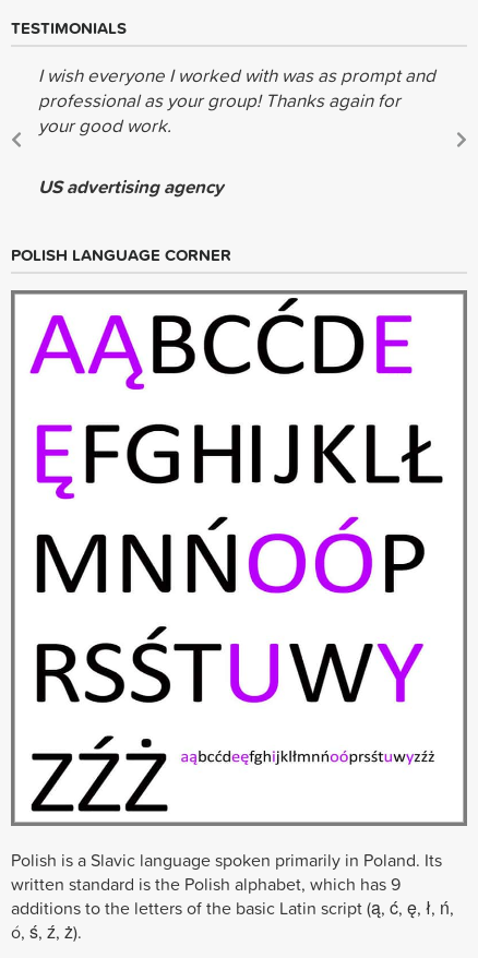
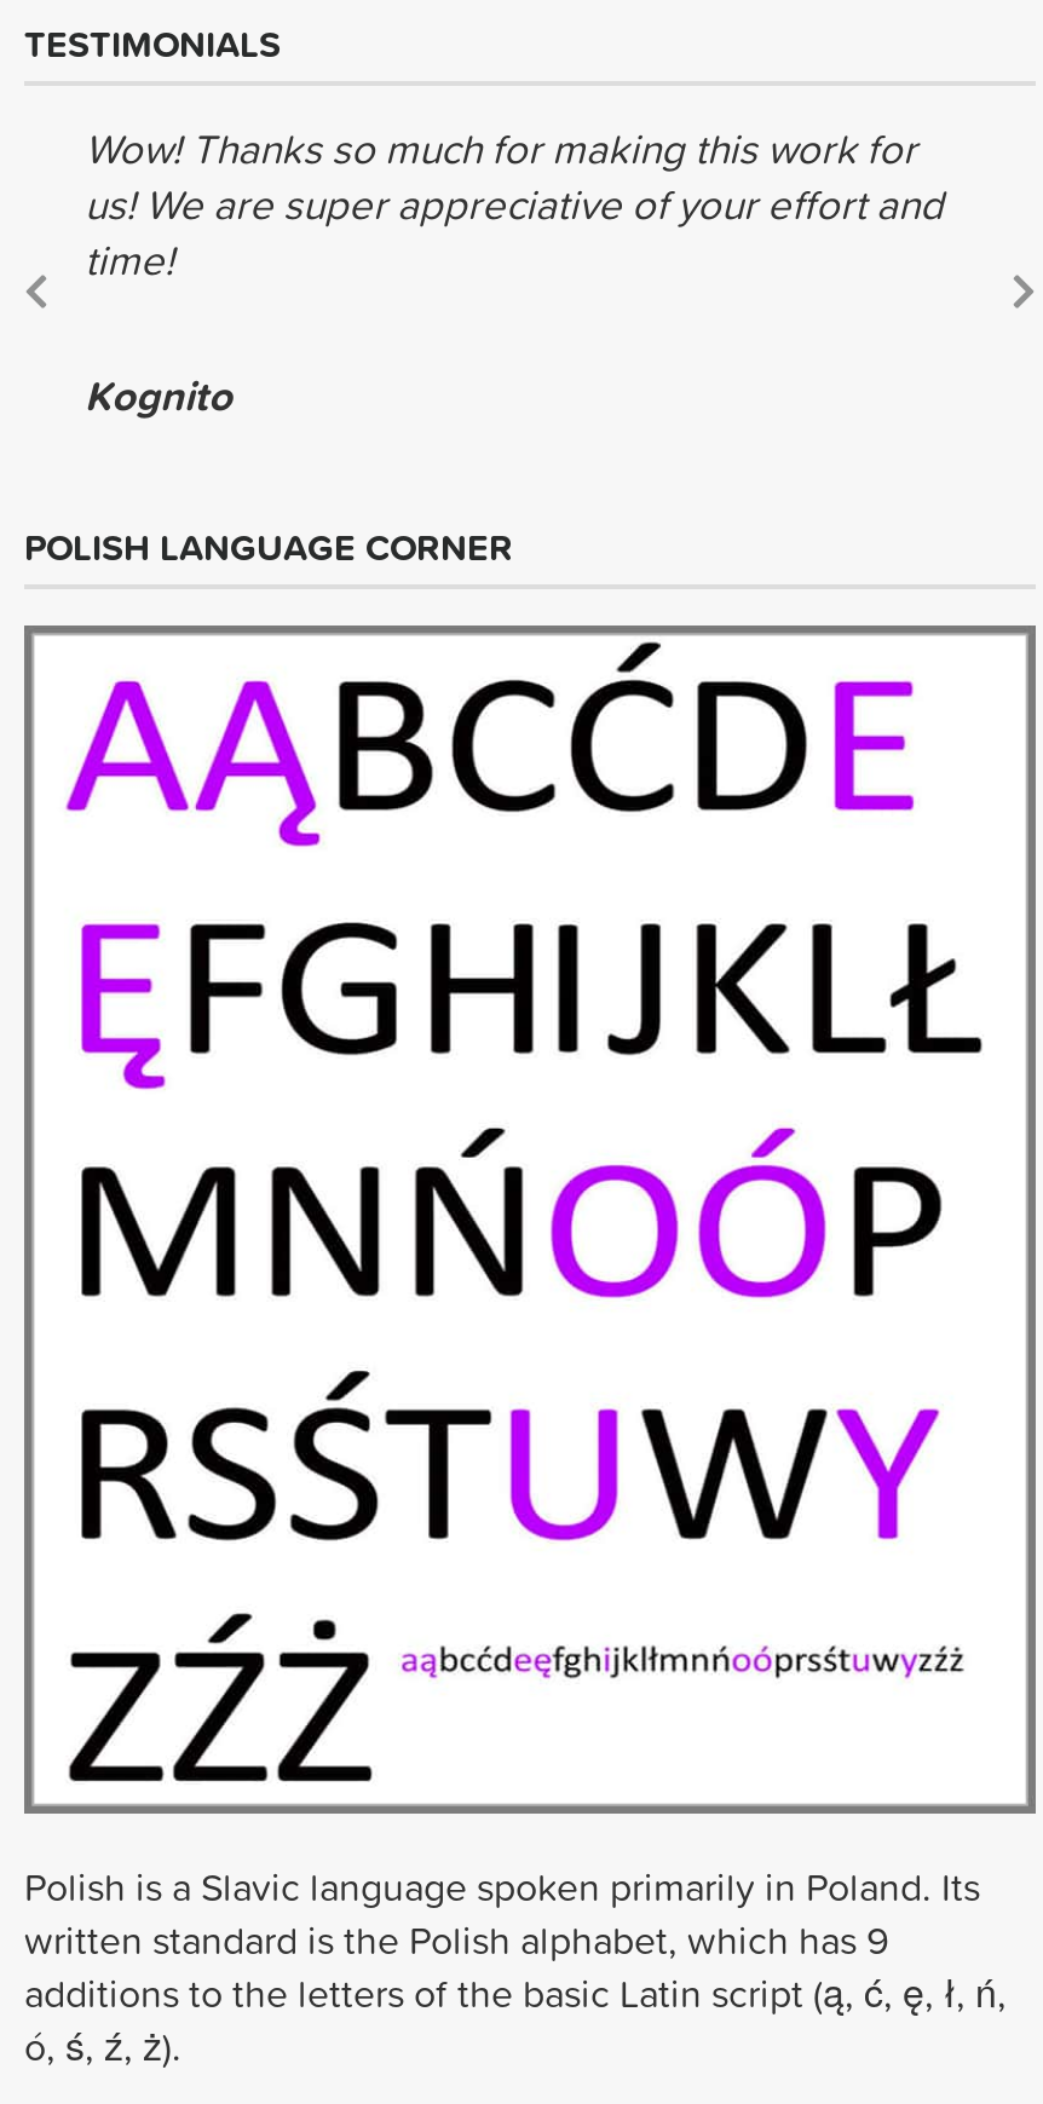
[38,61,435,139] I wish everyone I worked with was as prompt and | professional as your group! Thanks again for | your good work. -> [85,117,944,291] Wow! Thanks so much for making this work for | us! We are super appreciative of your effort and | time!
[38,172,224,201] US advertising agency -> [85,364,232,427] Kognito

